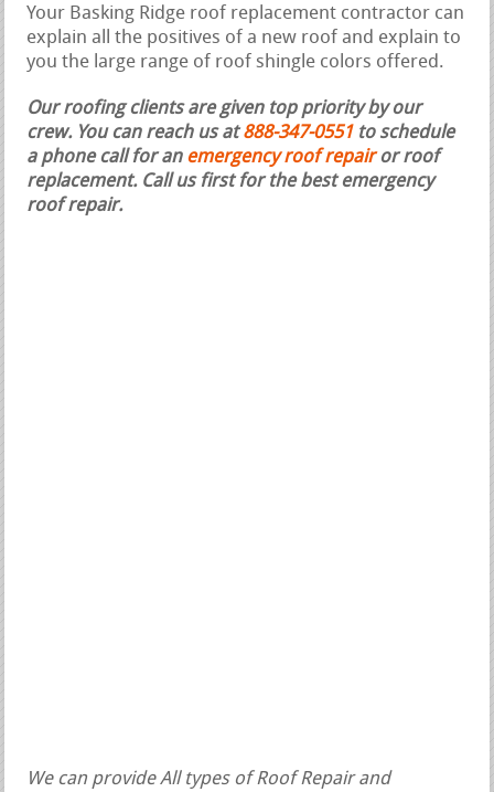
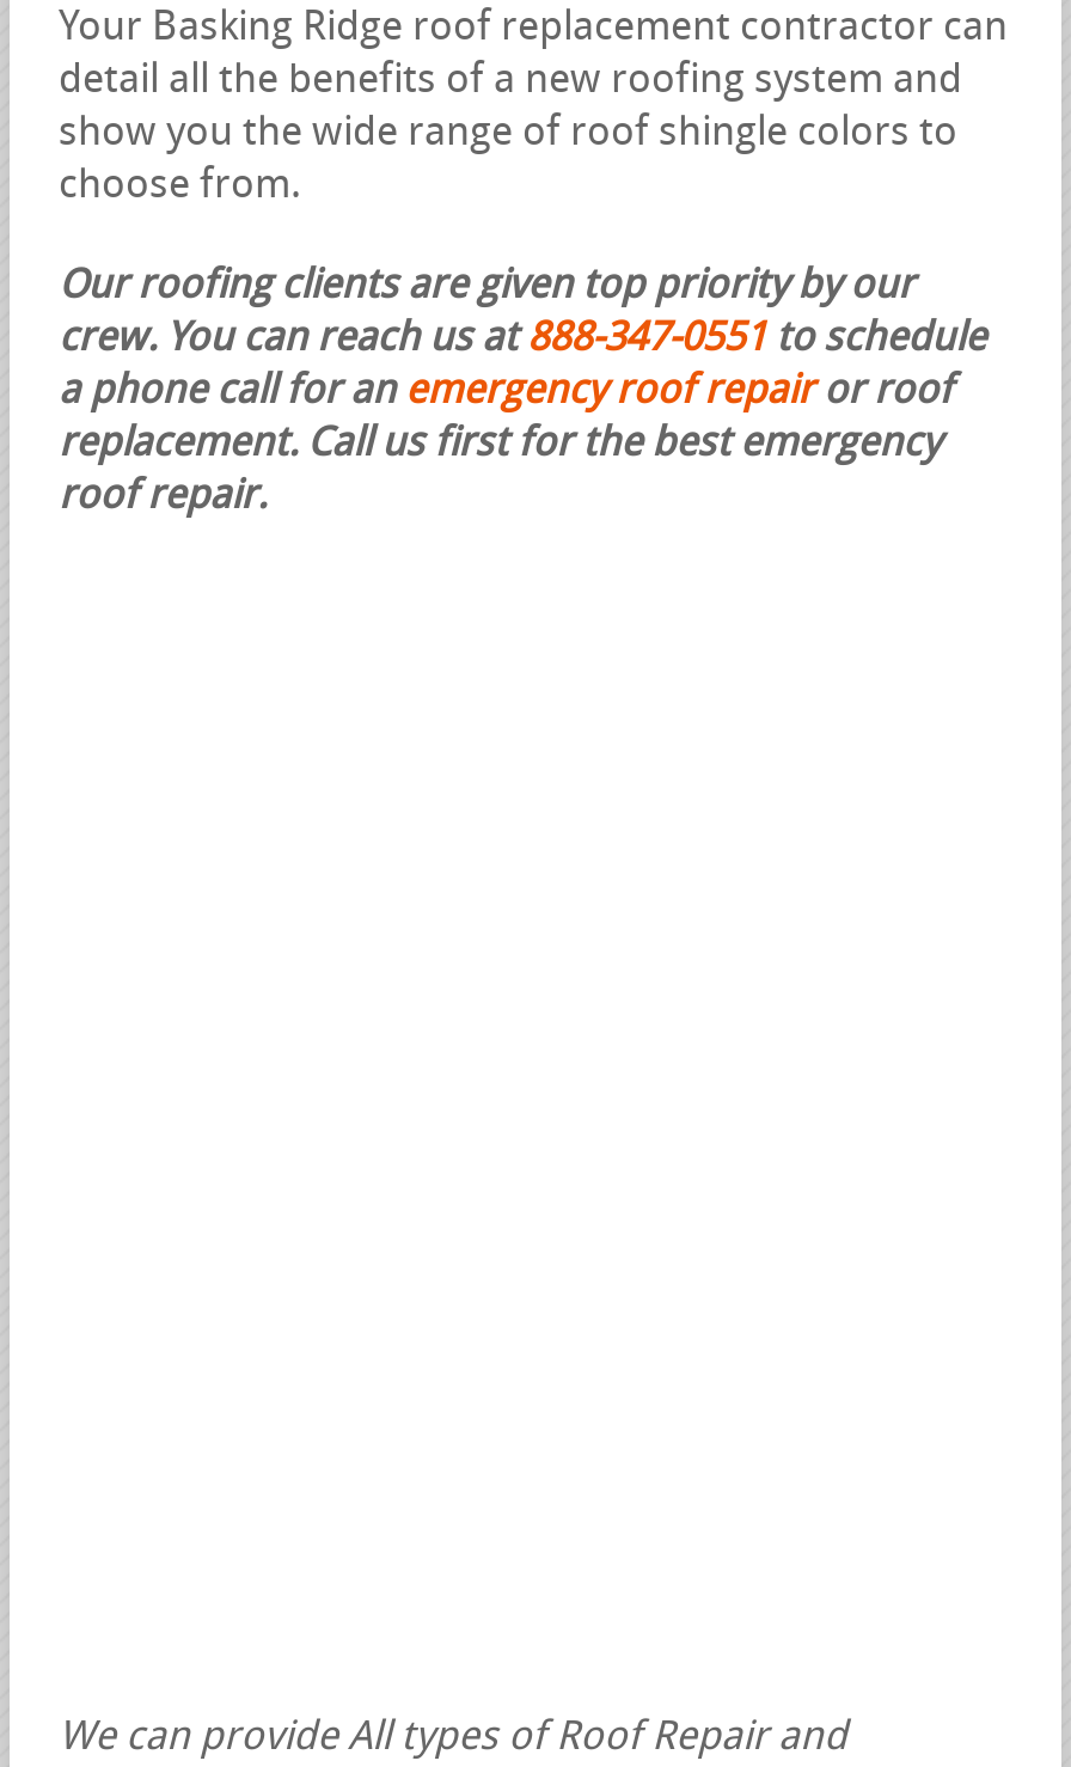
[27,29,461,72] explain all the positives of a new roof and explain to | you the large range of roof shingle colors offered. -> [59,62,962,208] detail all the benefits of a new roofing system and | show you the wide range of roof shingle colors to | choose from.

